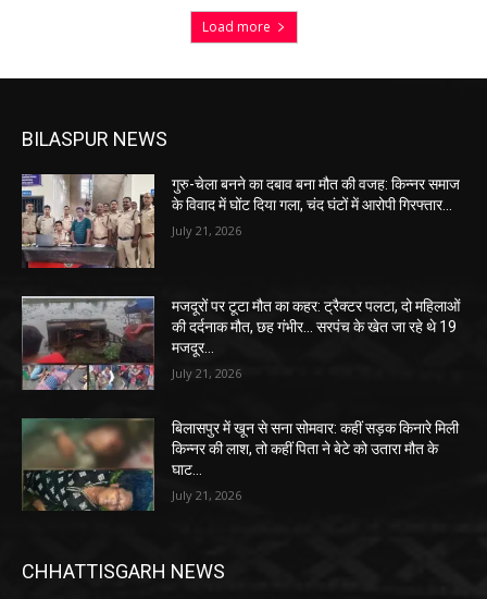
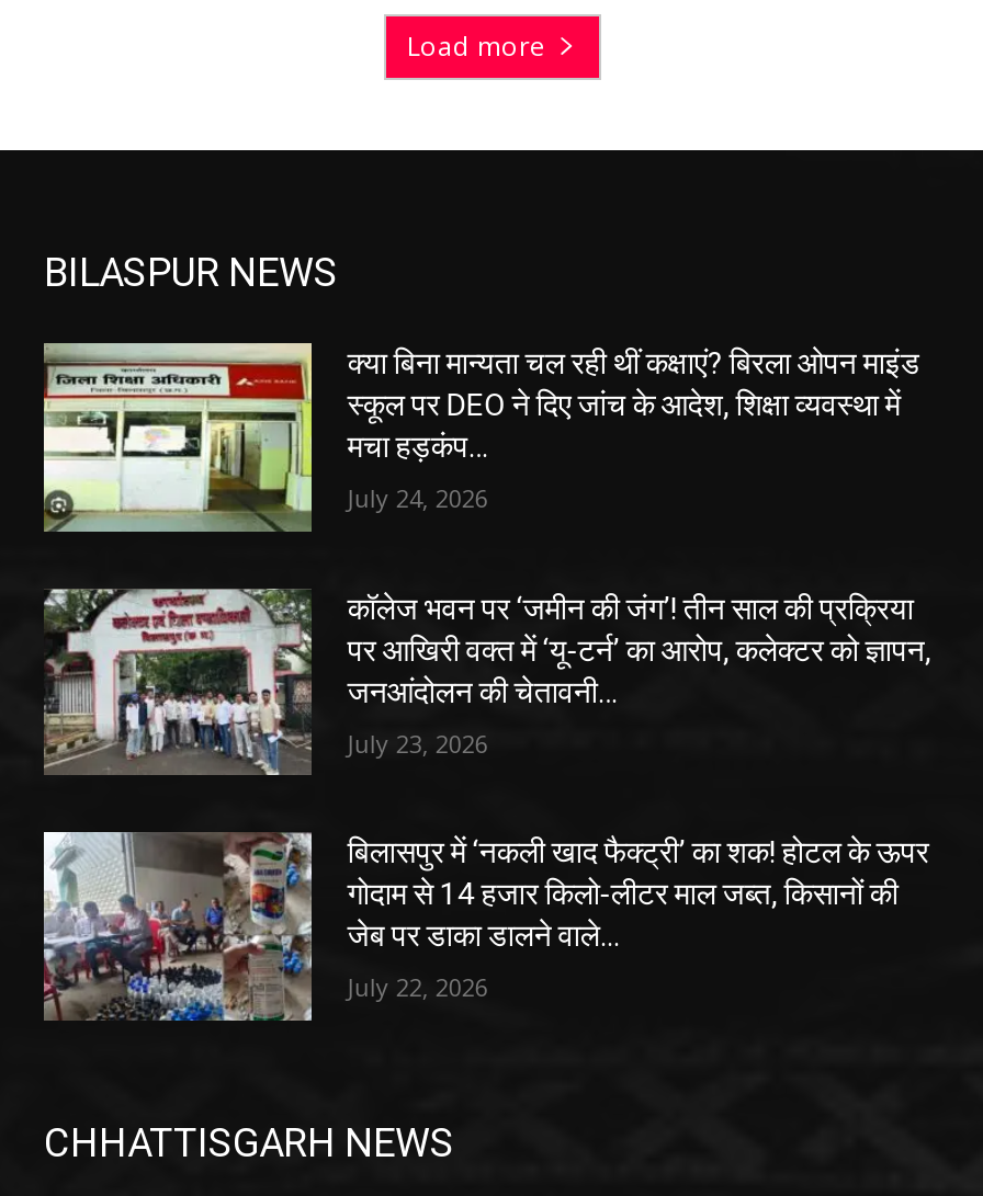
[21,173,460,269] [image] | गुरु-चेला बनने का दबाव बना मौत की वजह: किन्नर समाज | के विवाद में घोंट दिया गला, चंद घंटों में आरोपी गिरफ्तार… -> [42,342,920,535] [image] | क्या बिना मान्यता चल रही थीं कक्षाएं? बिरला ओपन माइंड | स्कूल पर DEO ने दिए जांच के आदेश, शिक्षा व्यवस्था में | मचा हड़कंप…
[172,223,242,239] July 21, 2026 -> [348,481,488,514] July 24, 2026
[21,295,460,390] [image] | मजदूरों पर टूटा मौत का कहर: ट्रैक्टर पलटा, दो महिलाओं | की दर्दनाक मौत, छह गंभीर… सरपंच के खेत जा रहे थे 19 | मजदूर… -> [44,588,931,774] [image] | कॉलेज भवन पर ‘जमीन की जंग’! तीन साल की प्रक्रिया | पर आखिरी वक्त में ‘यू-टर्न’ का आरोप, कलेक्टर को ज्ञापन, | जनआंदोलन की चेतावनी…
[172,365,242,381] July 21, 2026 -> [348,725,488,758] July 23, 2026
[22,418,459,511] [image] | बिलासपुर में खून से सना सोमवार: कहीं सड़क किनारे मिली | किन्नर की लाश, तो कहीं पिता ने बेटे को उतारा मौत के | घाट… -> [42,831,929,1022] [image] | बिलासपुर में ‘नकली खाद फैक्ट्री’ का शक! होटल के ऊपर | गोदाम से 14 हजार किलो-लीटर माल जब्त, किसानों की | जेब पर डाका डालने वाले...
[172,486,242,503] July 21, 2026 -> [348,970,488,1003] July 22, 2026

